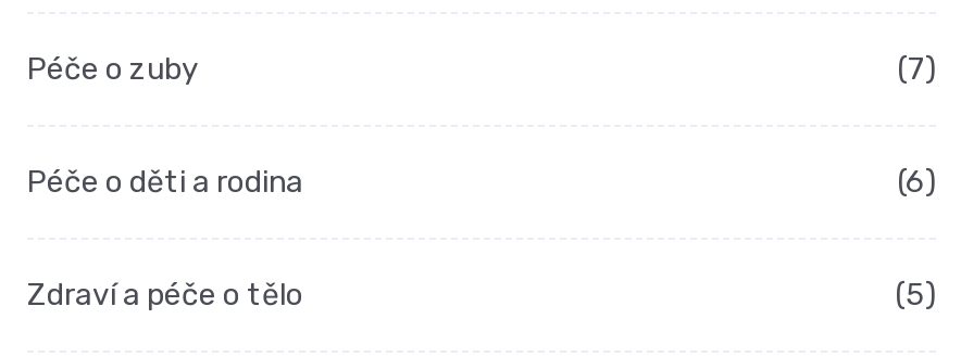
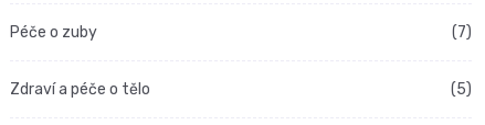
[27,164,936,201] Péče o děti a rodina | (6) -> none

